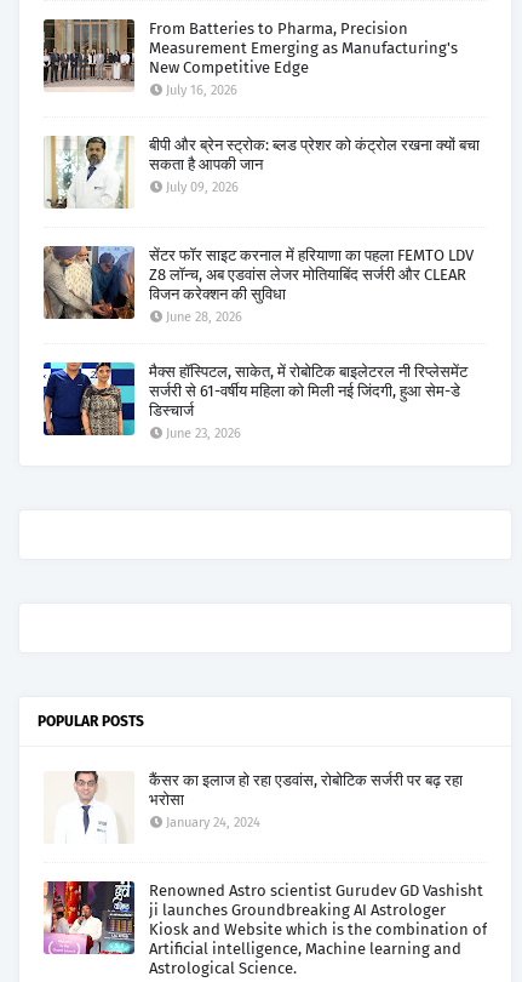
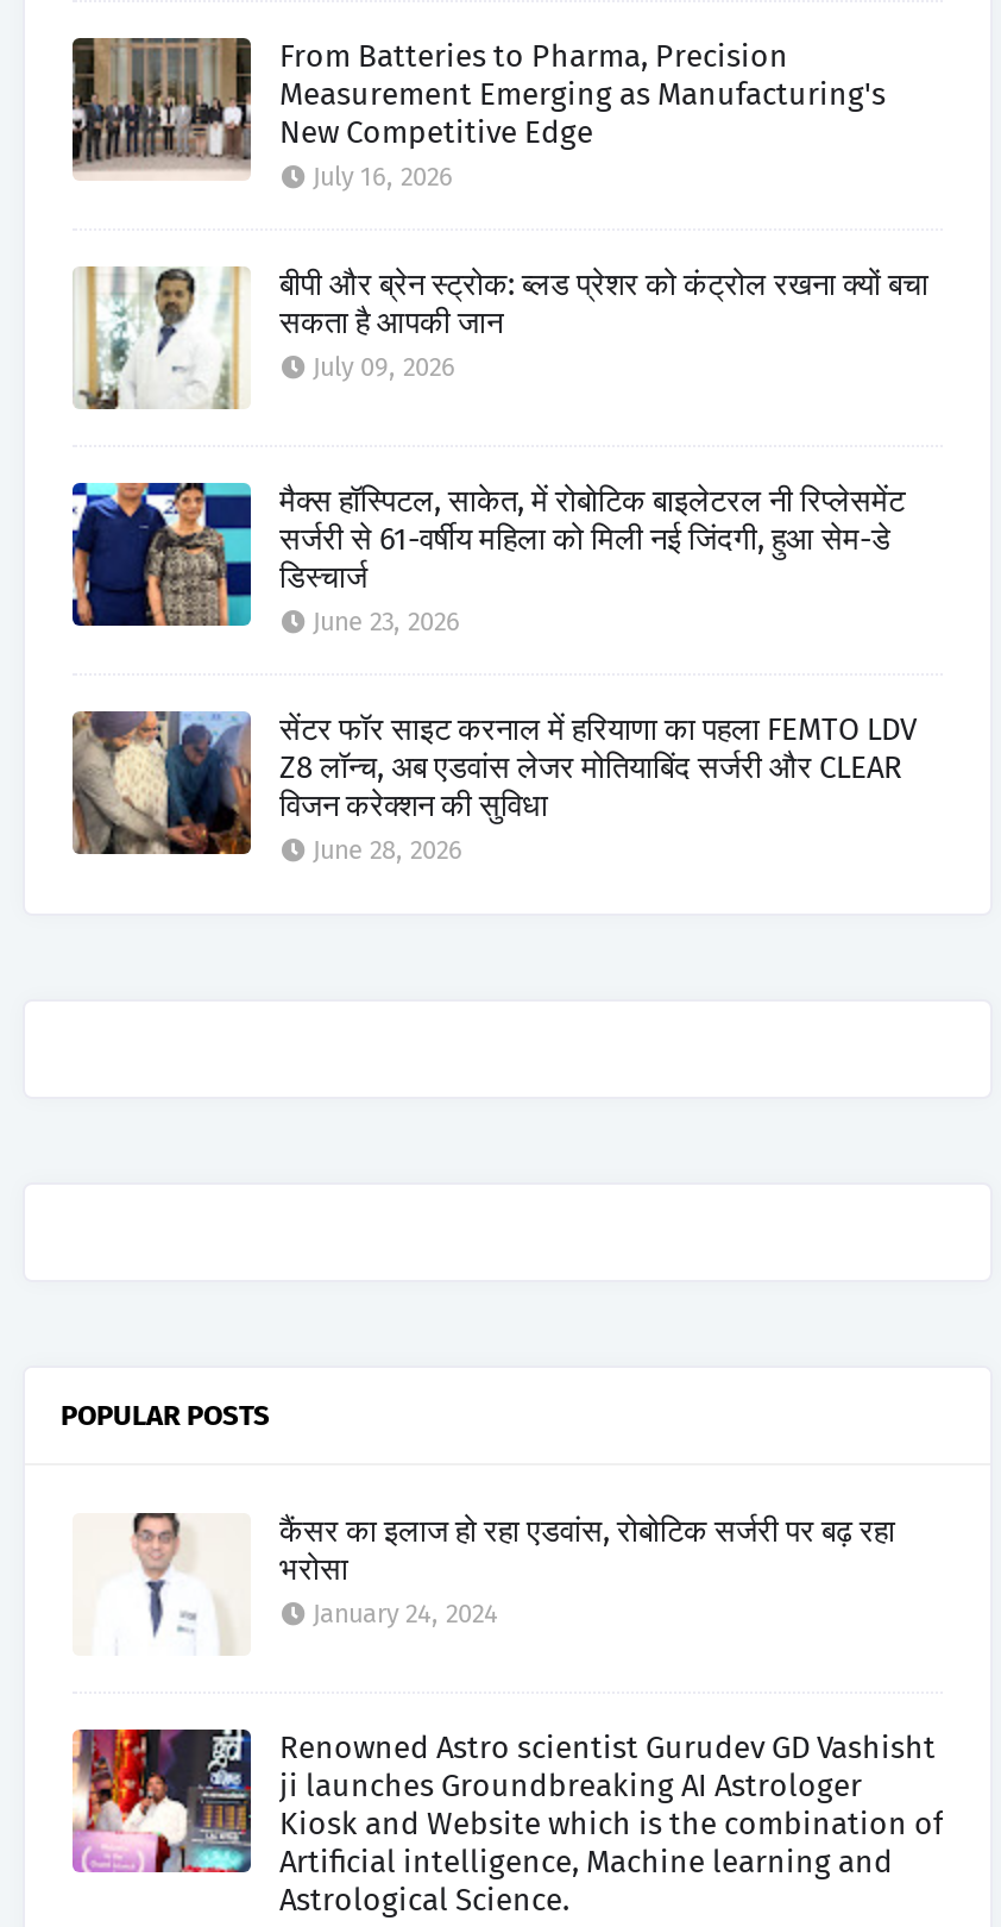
moved [41,244,474,325] -> [68,707,917,865]: [image] | सेंटर फॉर साइट करनाल में हरियाणा का पहला FEMTO LDV | विजन करेक्शन की सुविधा | June 28, 2026
moved [42,361,467,441] -> [70,481,905,637]: [image] | मैक्स हॉस्पिटल, साकेत, में रोबोटिक बाइलेटरल नी रिप्लेसमेंट | सर्जरी से 61-वर्षीय महिला को मिली नई जिंदगी, हुआ सेम-डे | डिस्चार्ज | June 23, 2026

